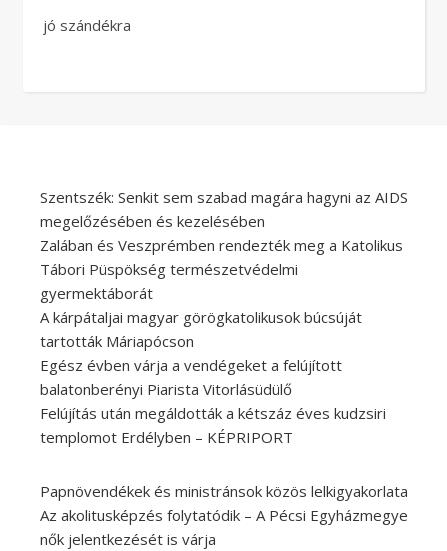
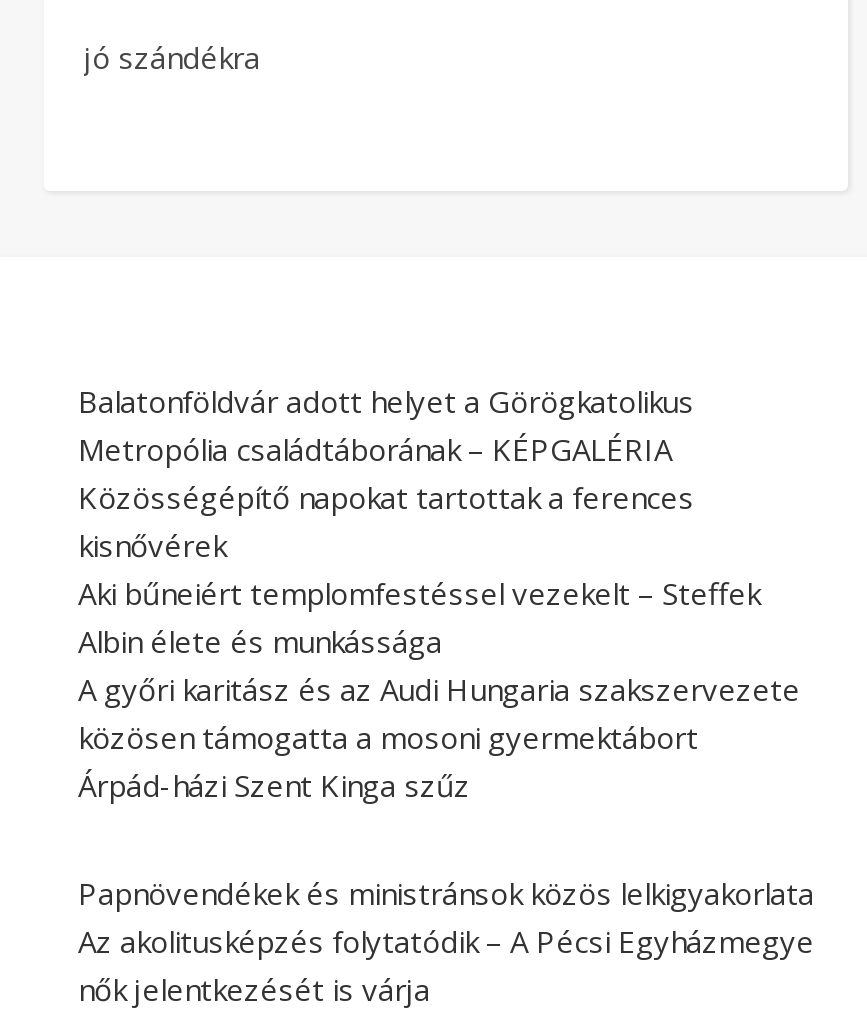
[40,187,408,447] Szentszék: Senkit sem szabad magára hagyni az AIDS | megelőzésében és kezelésében | Zalában és Veszprémben rendezték meg a Katolikus | Tábori Püspökség természetvédelmi | gyermektáborát | A kárpátaljai magyar görögkatolikusok búcsúját | tartották Máriapócson | Egész évben várja a vendégeket a felújított | balatonberényi Piarista Vitorlásüdülő | Felújítás után megáldották a kétszáz éves kudzsiri | templomot Erdélyben – KÉPRIPORT -> [78,381,800,805] Balatonföldvár adott helyet a Görögkatolikus | Metropólia családtáborának – KÉPGALÉRIA | Közösségépítő napokat tartottak a ferences | kisnővérek | Aki bűneiért templomfestéssel vezekelt – Steffek | Albin élete és munkássága | A győri karitász és az Audi Hungaria szakszervezete | közösen támogatta a mosoni gyermektábort | Árpád-házi Szent Kinga szűz

